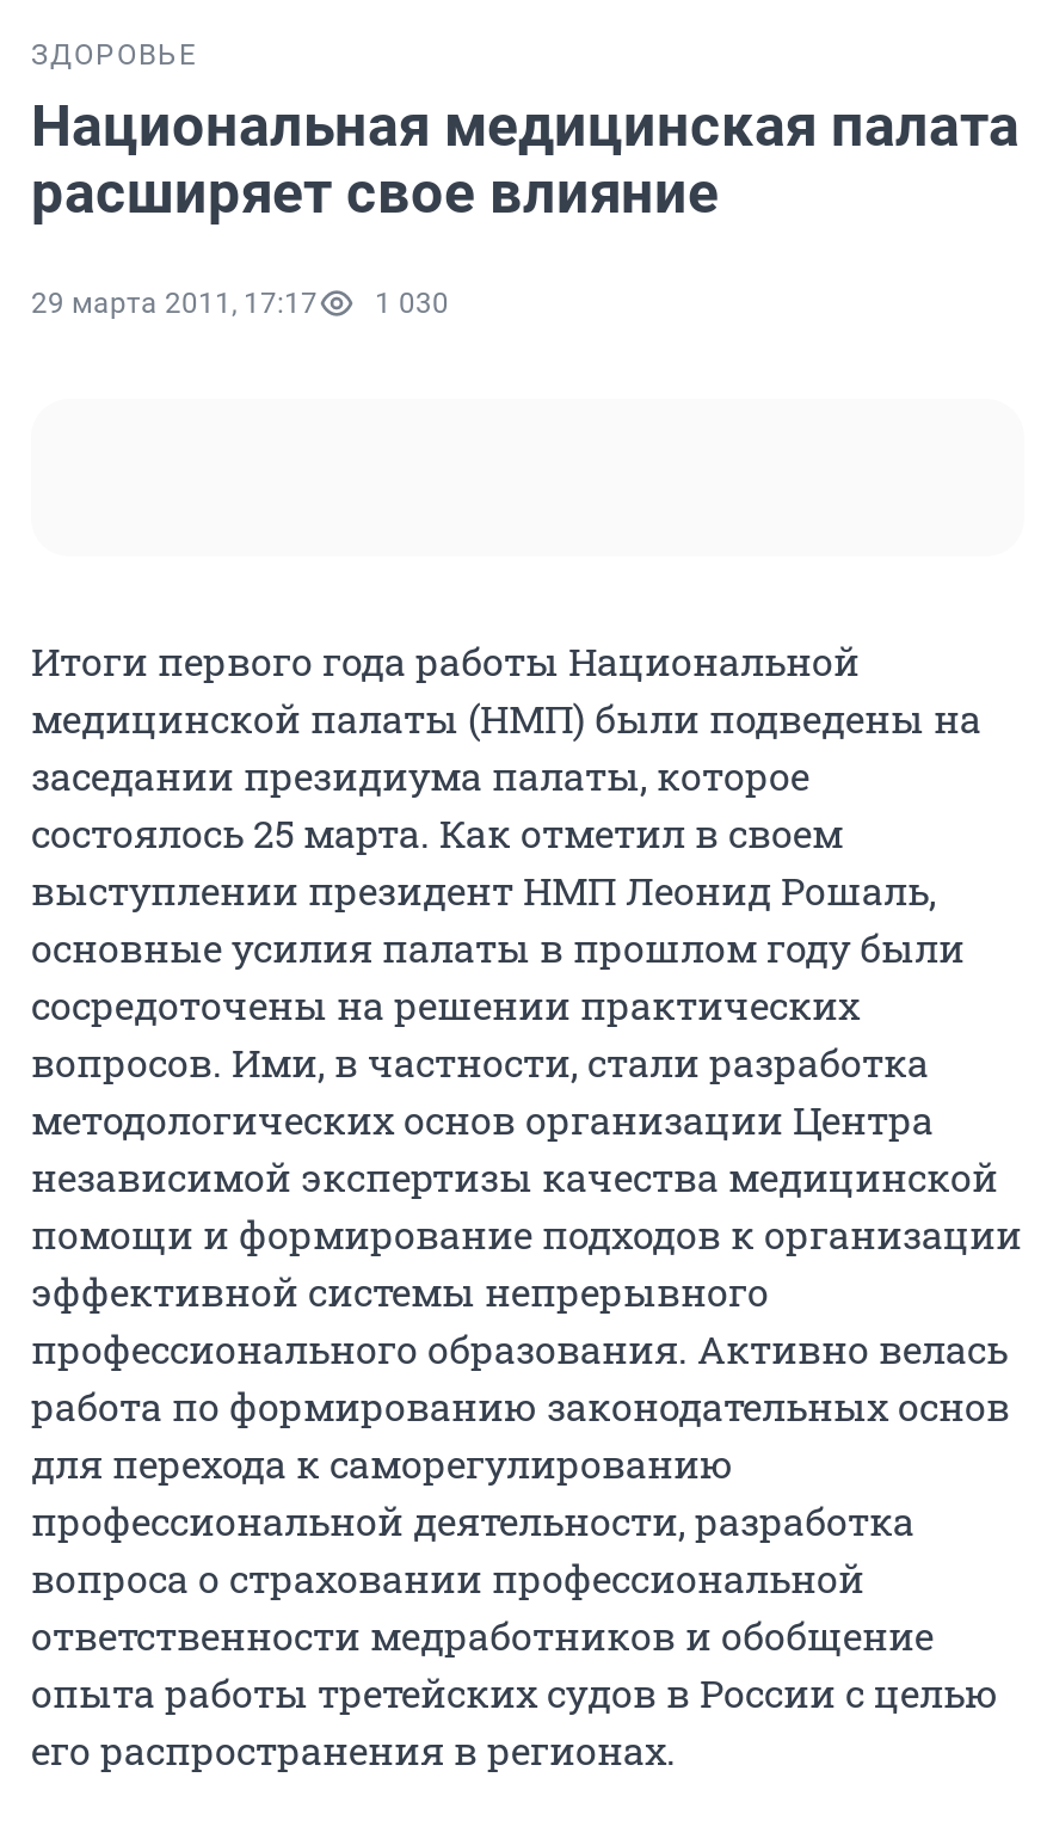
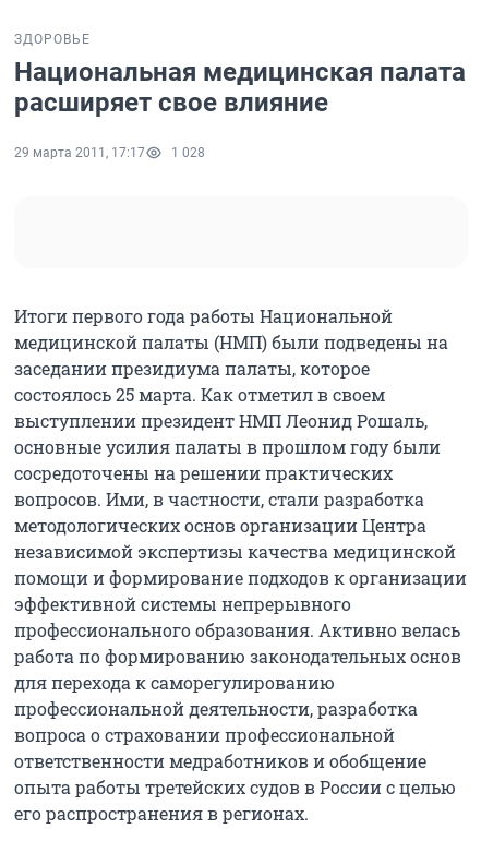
[31,287,449,320] 29 марта 2011, 17:17 1 030 -> [14,145,205,160] 29 марта 2011, 17:17 1 028

